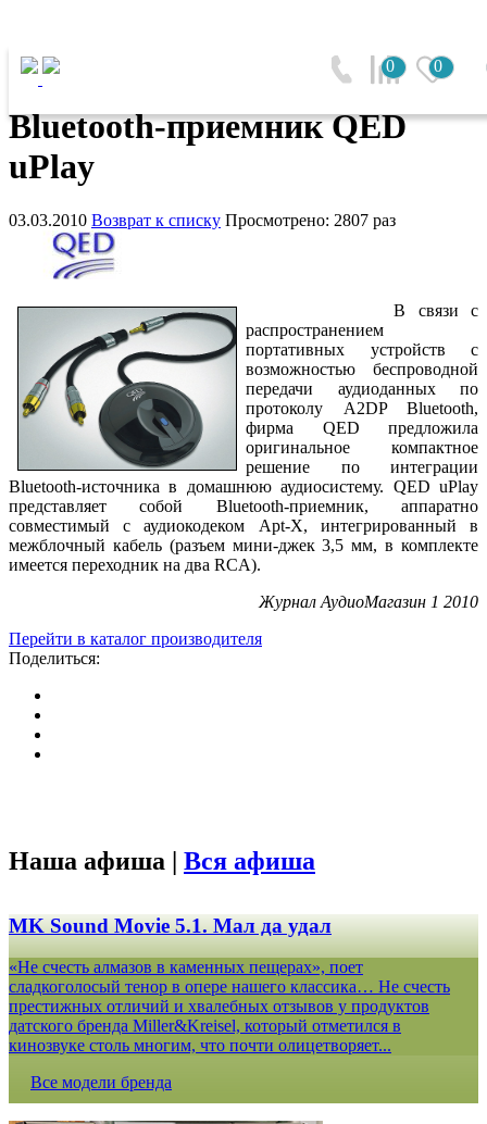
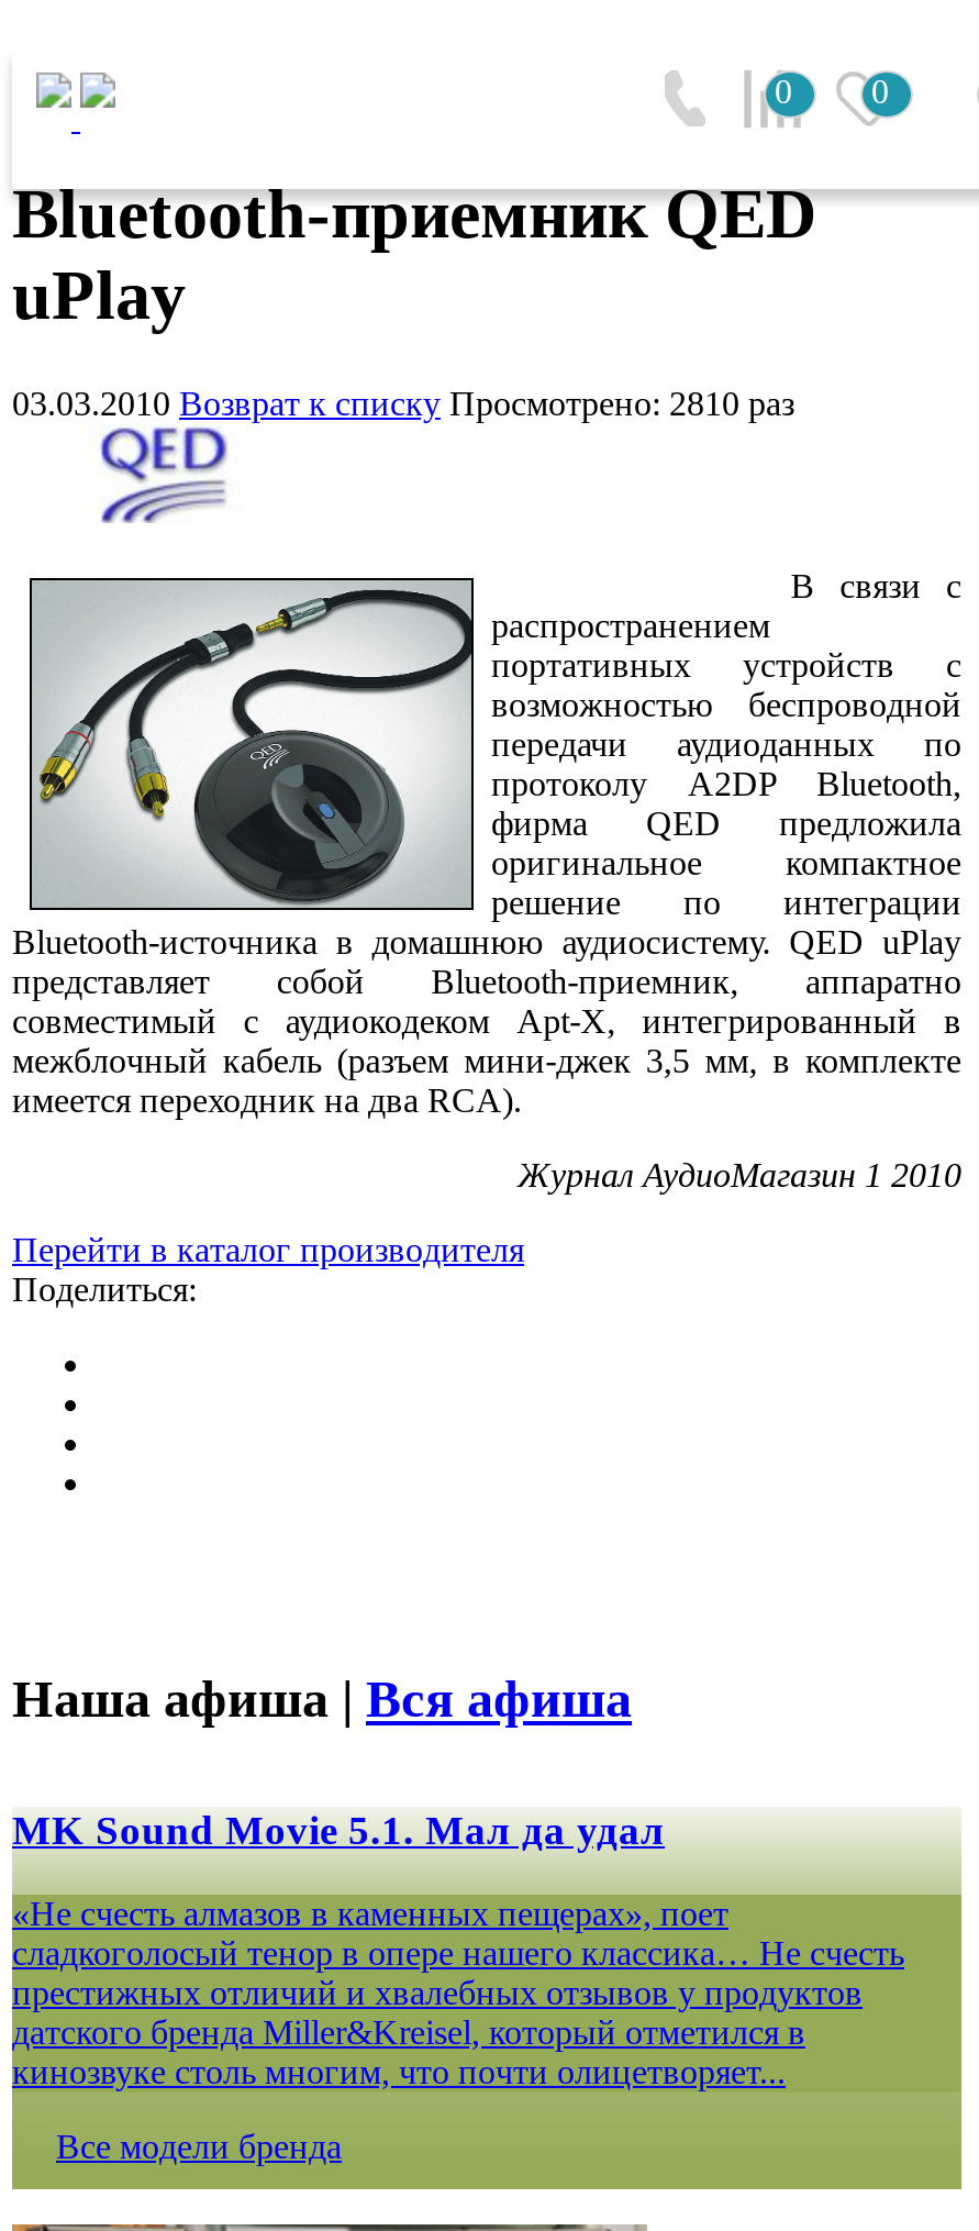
[9,211,396,229] 03.03.2010 Возврат к списку Просмотрено: 2807 раз -> [12,384,794,422] 03.03.2010 Возврат к списку Просмотрено: 2810 раз

